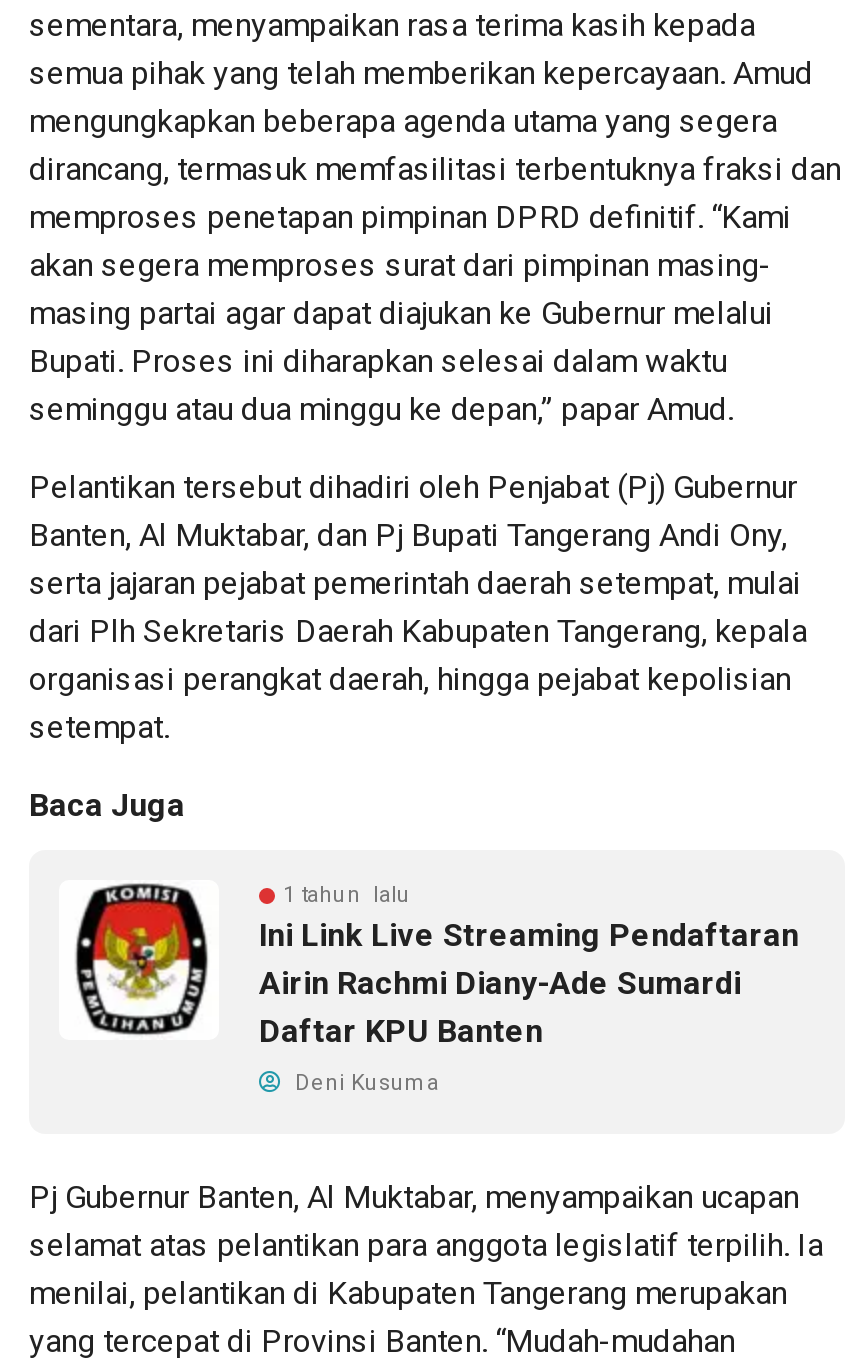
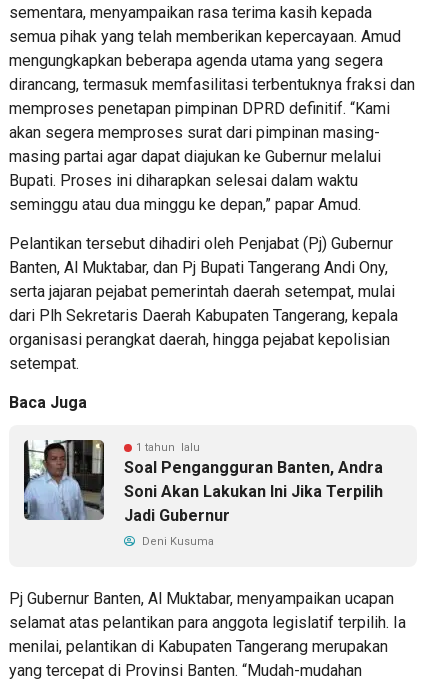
[59,880,799,1050] [image] | Ini Link Live Streaming Pendaftaran | Airin Rachmi Diany-Ade Sumardi | Daftar KPU Banten -> [23,439,383,525] [image] | Soal Pengangguran Banten, Andra | Soni Akan Lakukan Ini Jika Terpilih | Jadi Gubernur

